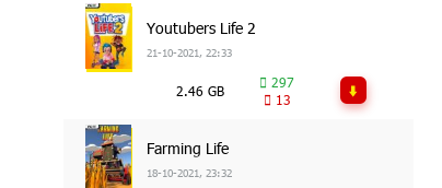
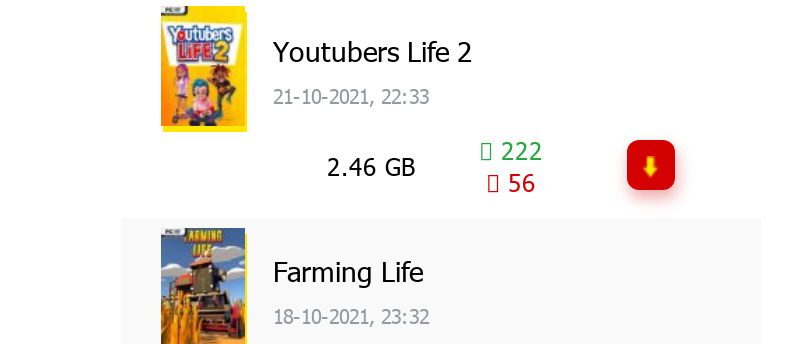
[267,73,294,90] 297 -> [493,133,543,165] 222
[271,90,290,108] 13 -> [500,165,536,197] 56

